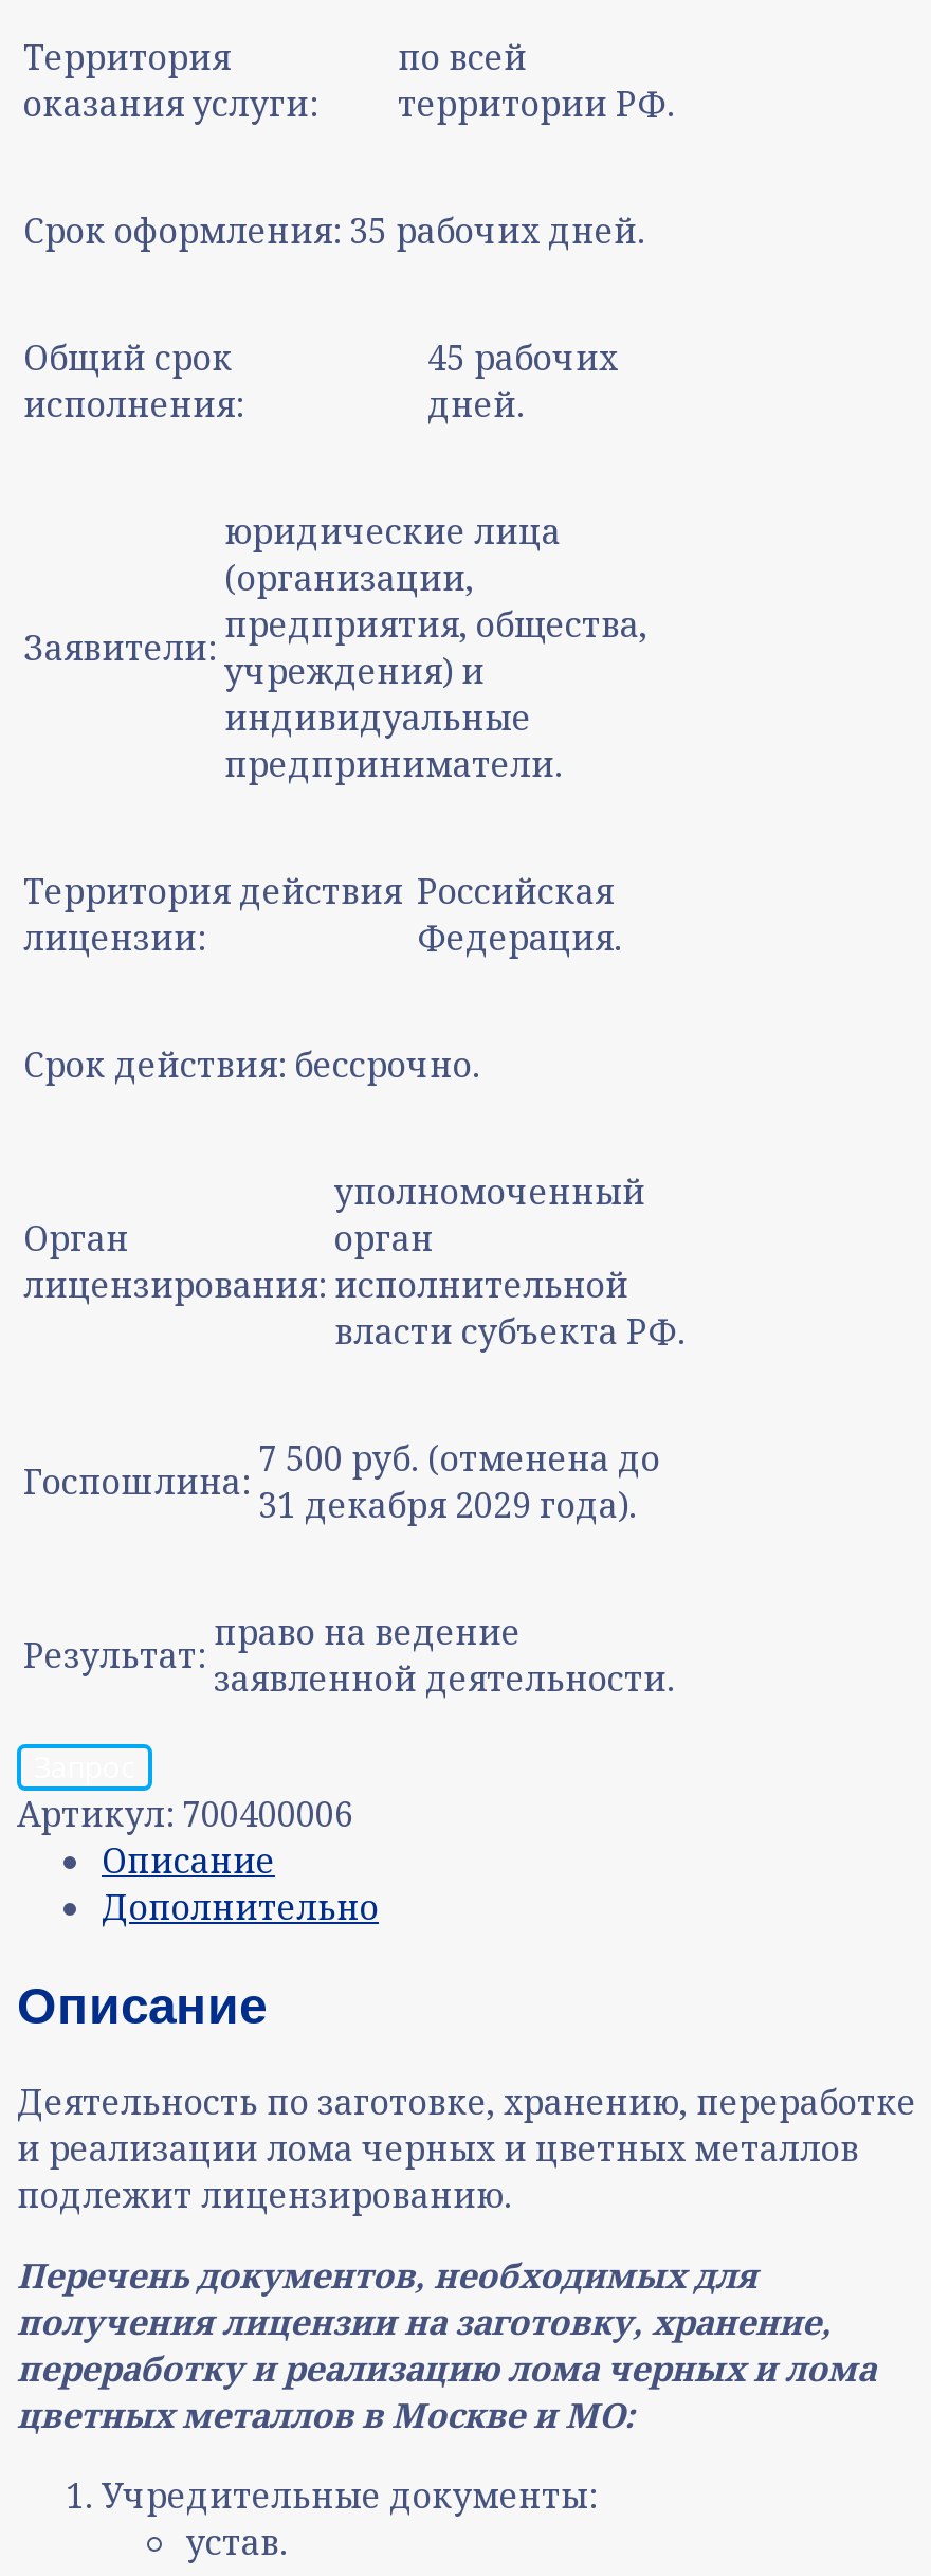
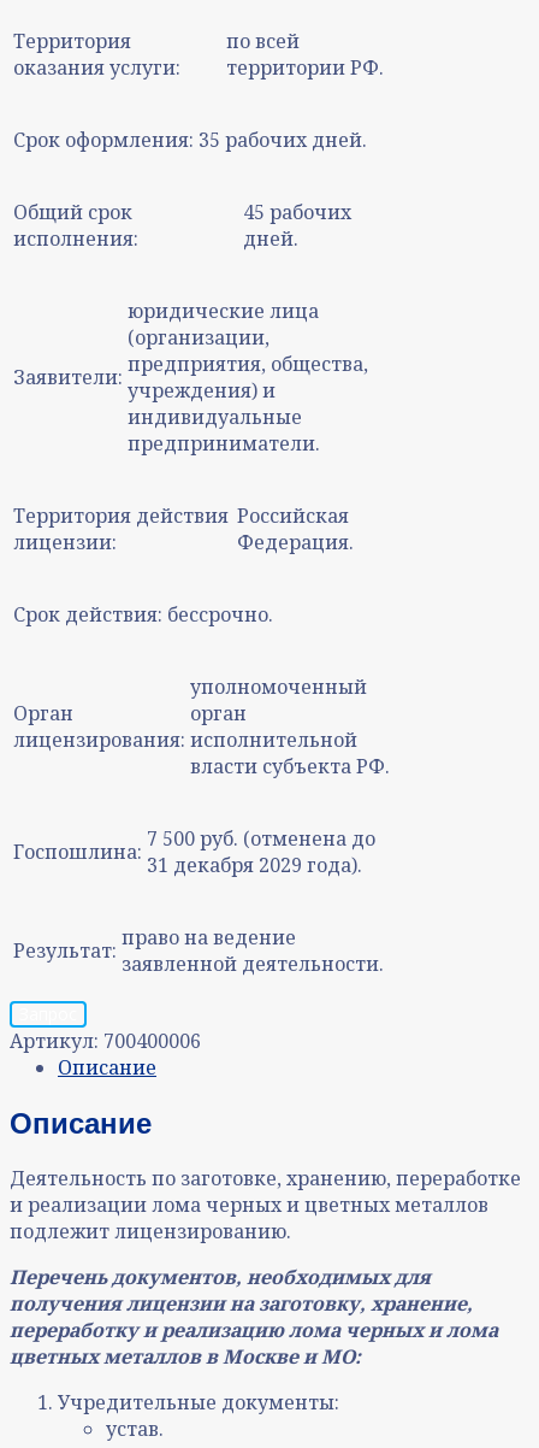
[102,1883,379,1930] Дополнительно -> none

